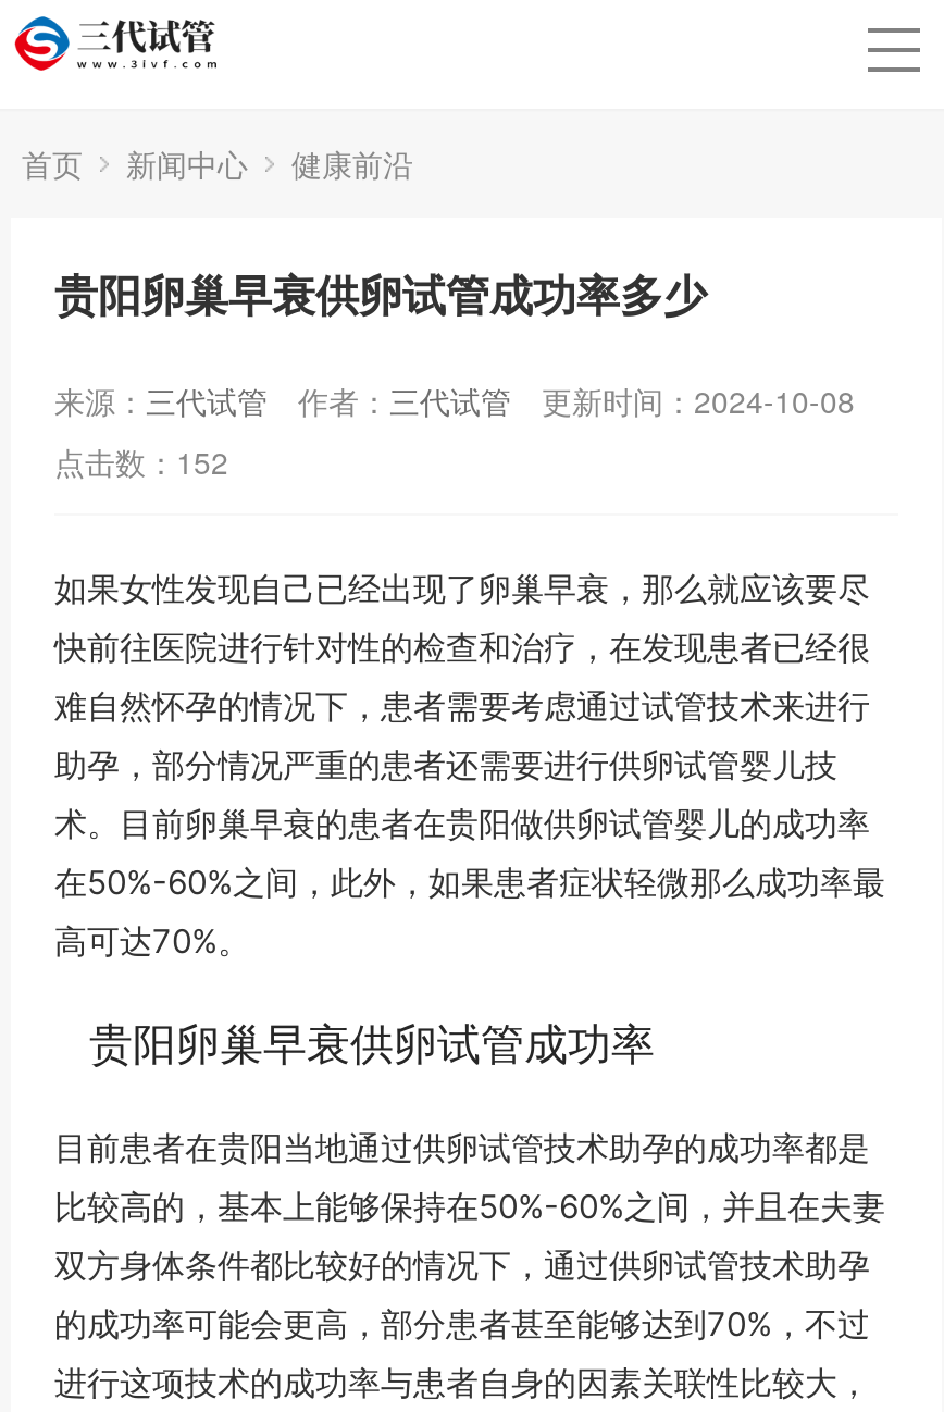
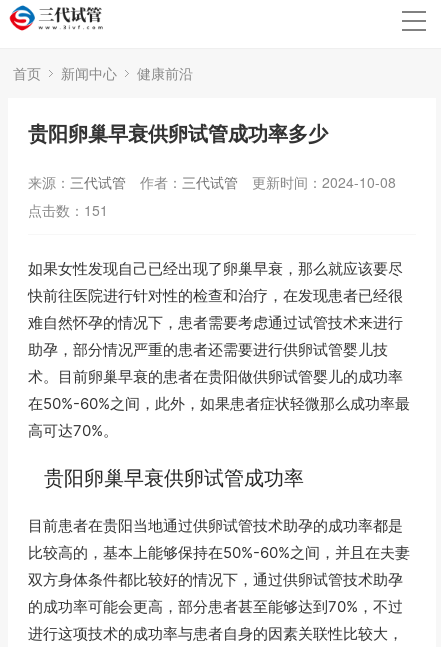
[54,439,228,483] 点击数：152 -> [28,200,108,220] 点击数：151

